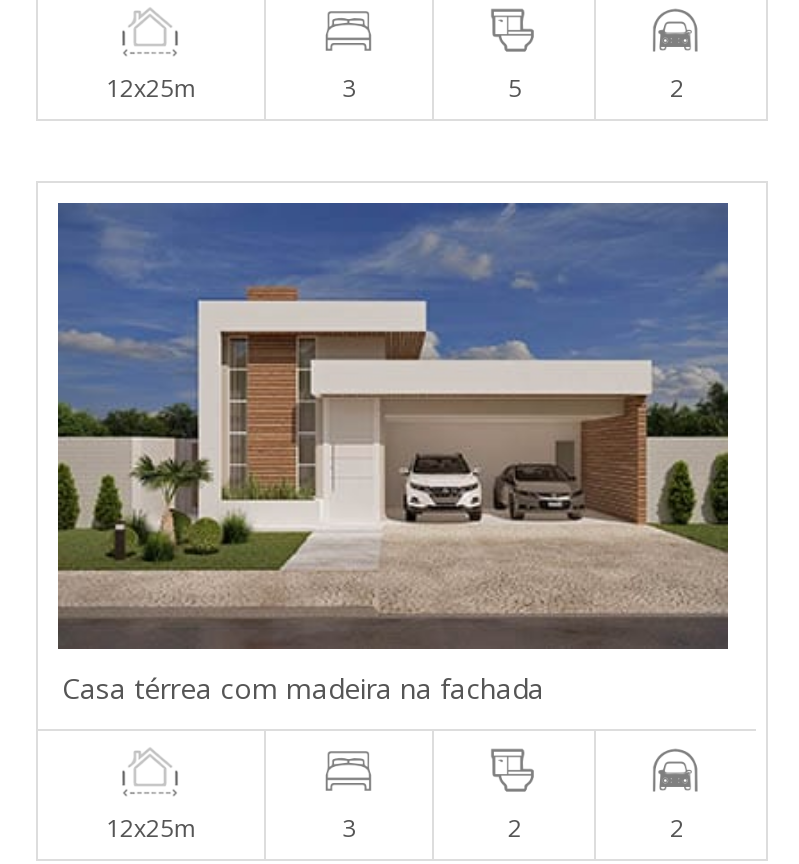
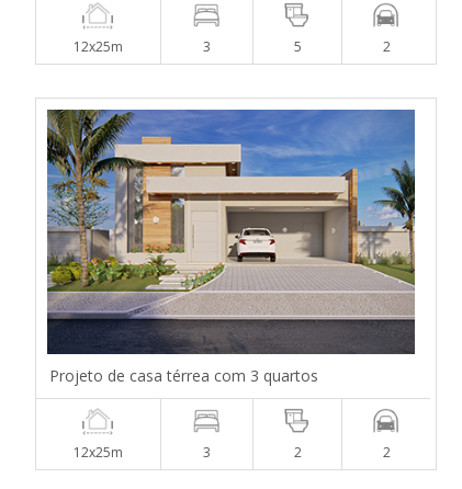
[56,201,730,707] [image] | Casa térrea com madeira na fachada -> [46,109,416,386] [image] | Projeto de casa térrea com 3 quartos

